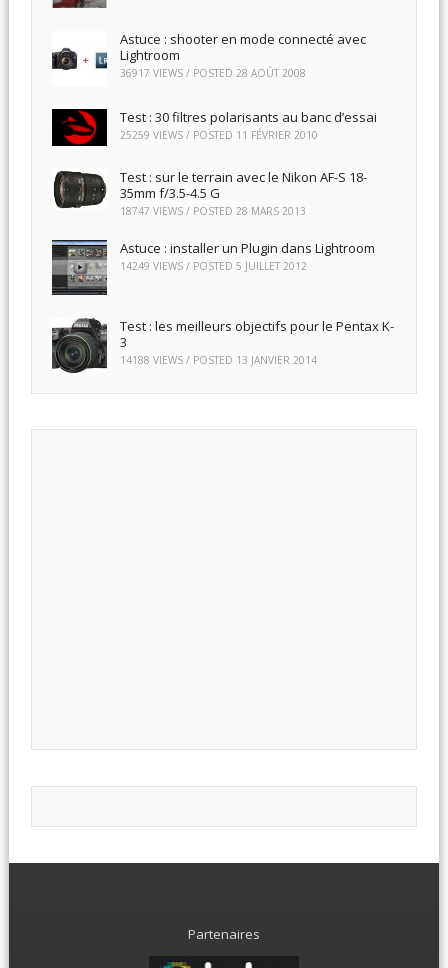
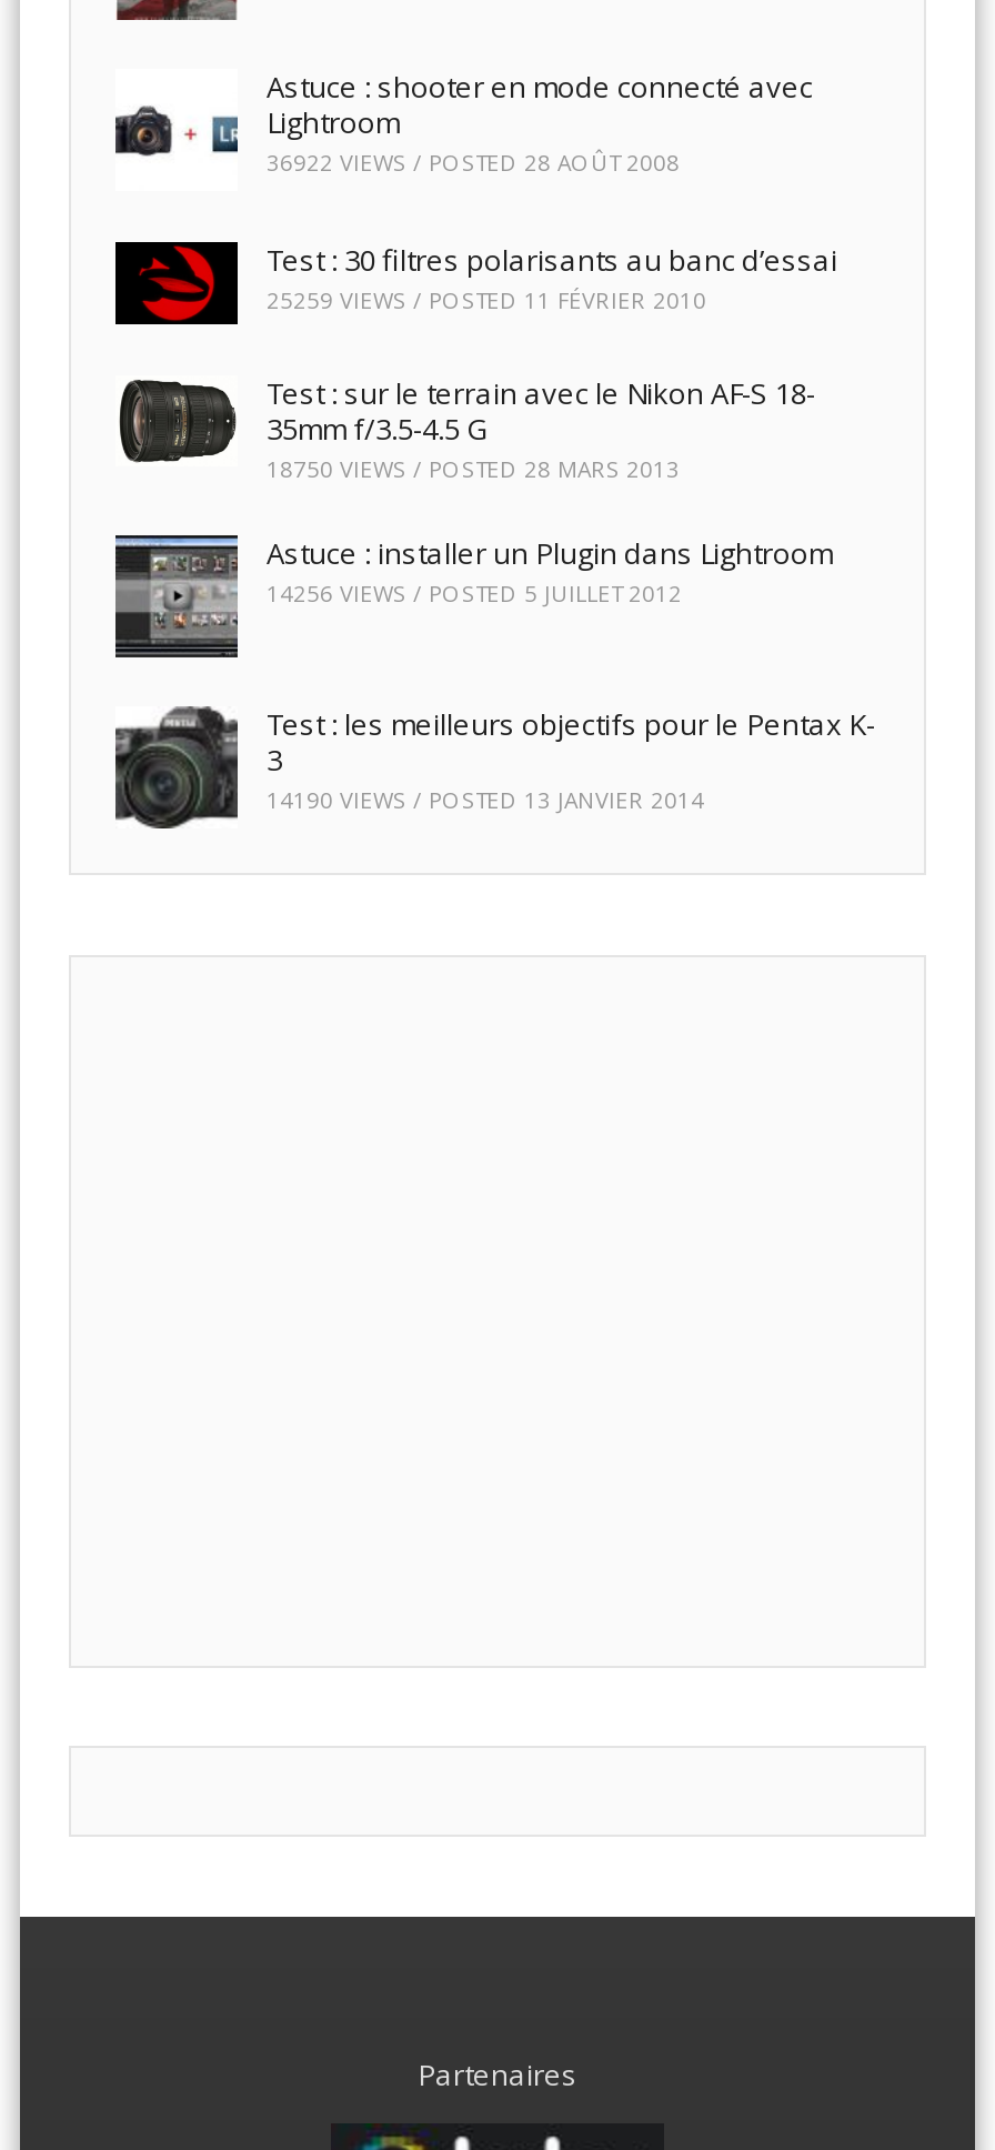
[120,66,306,80] 36917 VIEWS / POSTED 28 AOÛT 2008 -> [267,147,680,178] 36922 VIEWS / POSTED 28 AOÛT 2008
[120,204,306,218] 18747 VIEWS / POSTED 28 MARS 2013 -> [267,452,680,483] 18750 VIEWS / POSTED 28 MARS 2013
[120,259,307,273] 14249 VIEWS / POSTED 5 JUILLET 2012 -> [267,576,682,607] 14256 VIEWS / POSTED 5 JUILLET 2012
[120,353,317,367] 14188 VIEWS / POSTED 13 JANVIER 2014 -> [267,784,704,815] 14190 VIEWS / POSTED 13 JANVIER 2014

